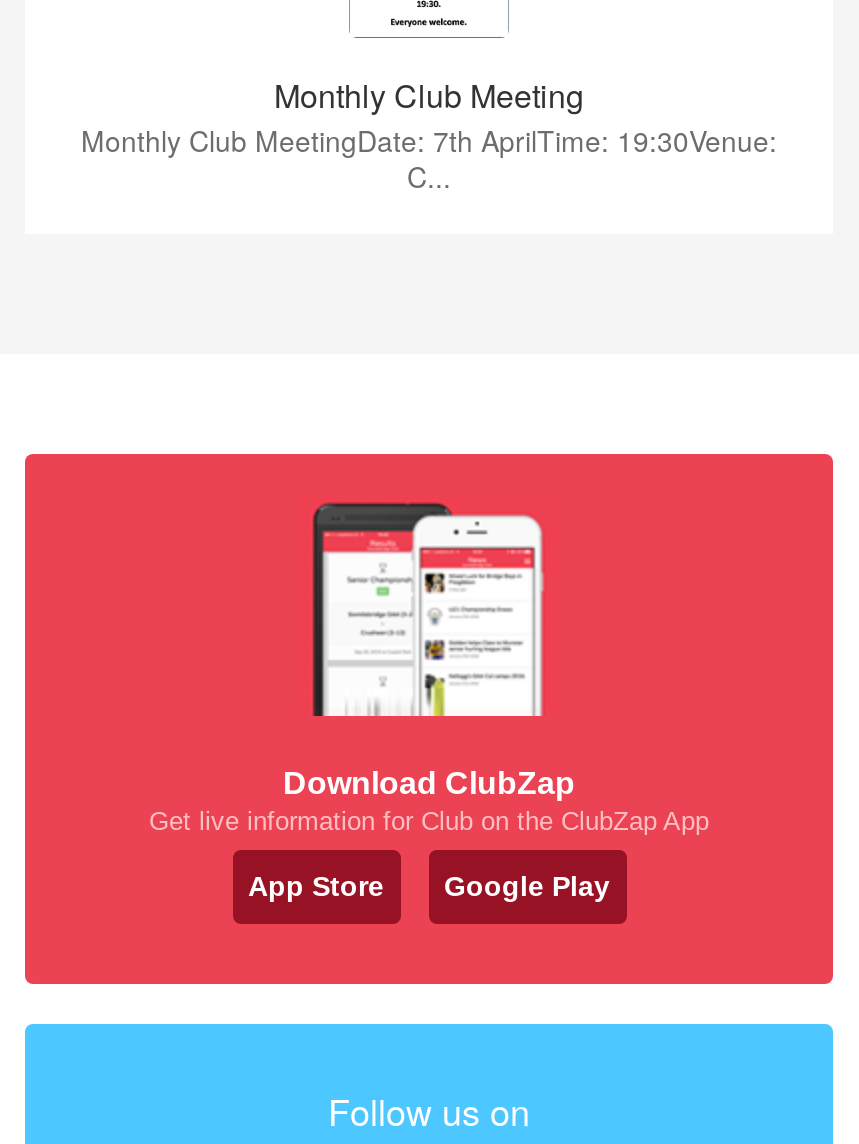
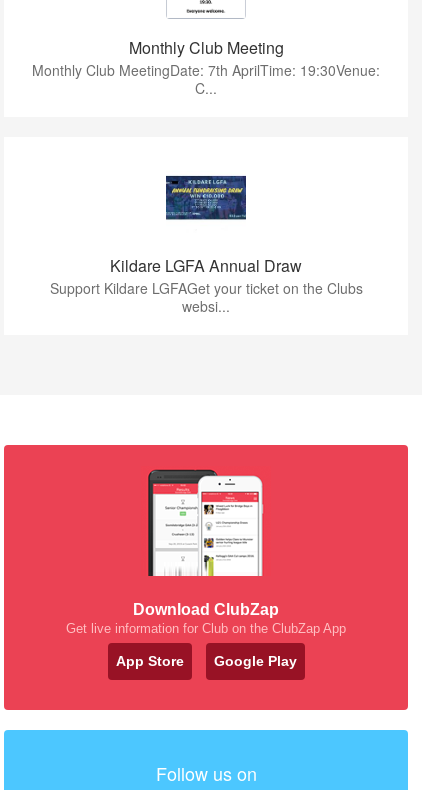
none -> [49,175,362,316] [image] | Kildare LGFA Annual Draw | Support Kildare LGFAGet your ticket on the Clubs | websi...

